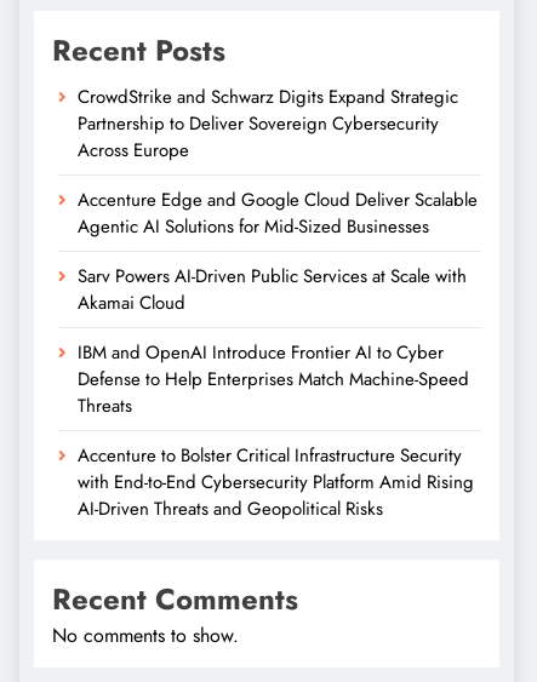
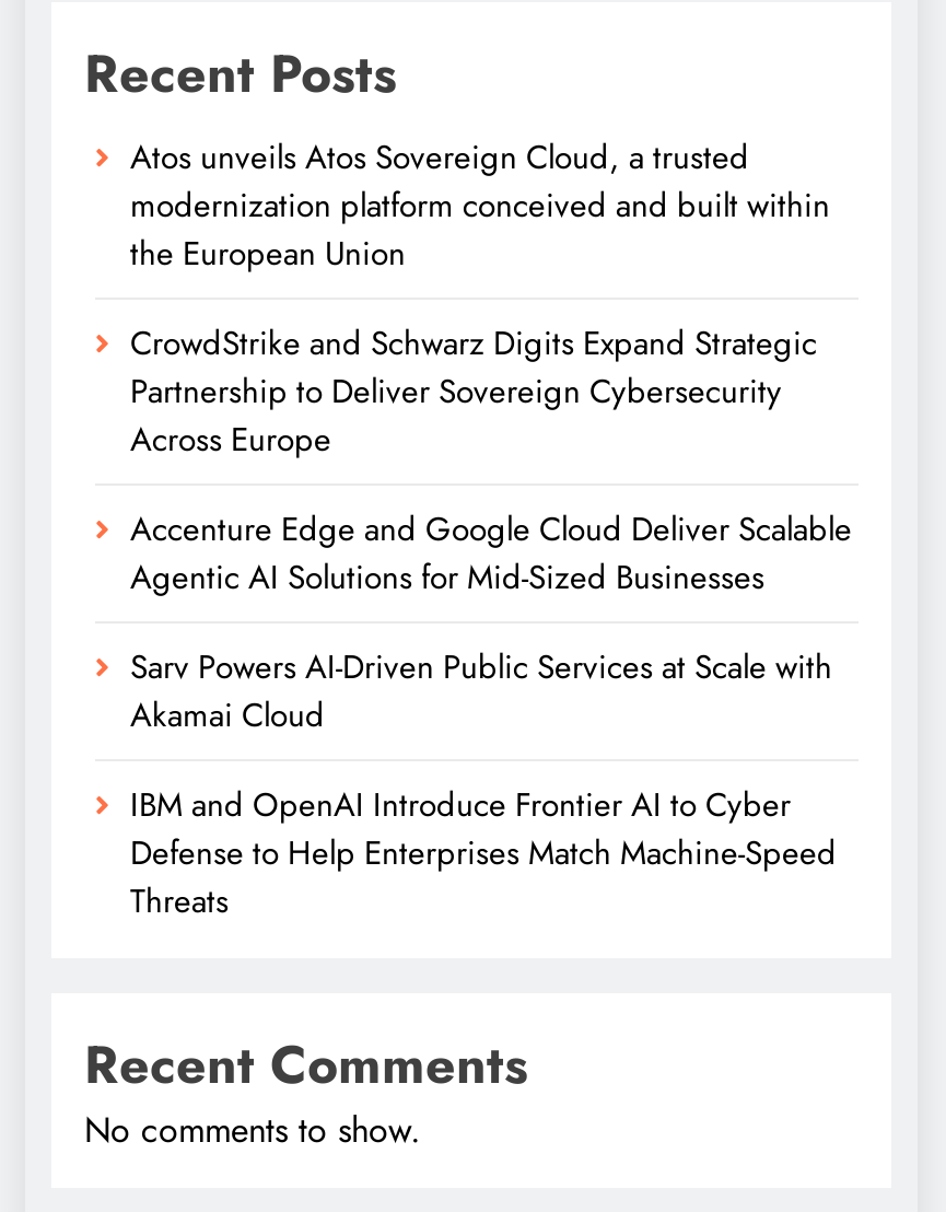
none -> [130,133,830,277] Atos unveils Atos Sovereign Cloud, a trusted | modernization platform conceived and built within | the European Union
moved [78,83,478,419] -> [130,319,852,925]: CrowdStrike and Schwarz Digits Expand Strategic | Partnership to Deliver Sovereign Cybersecurity | Across Europe | ... | Defense to Help Enterprises Match Machine-Speed | Threats
[78,442,474,522] Accenture to Bolster Critical Infrastructure Security | with End-to-End Cybersecurity Platform Amid Rising | AI-Driven Threats and Geopolitical Risks -> none

